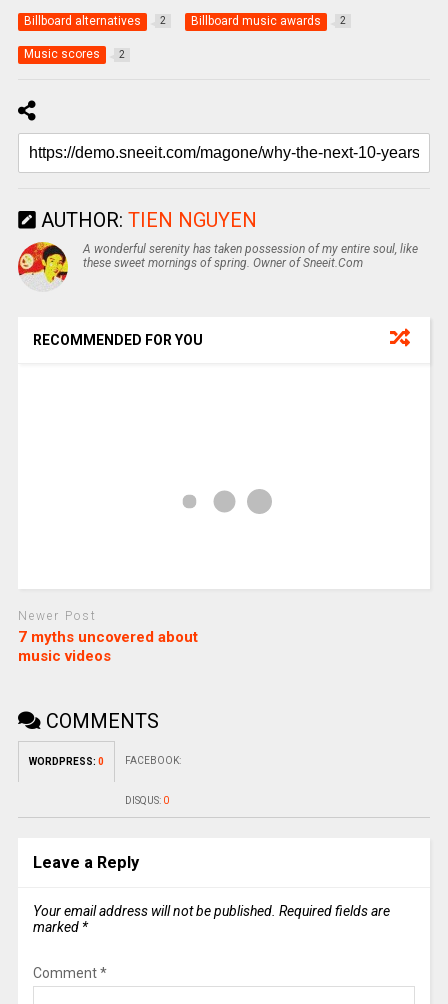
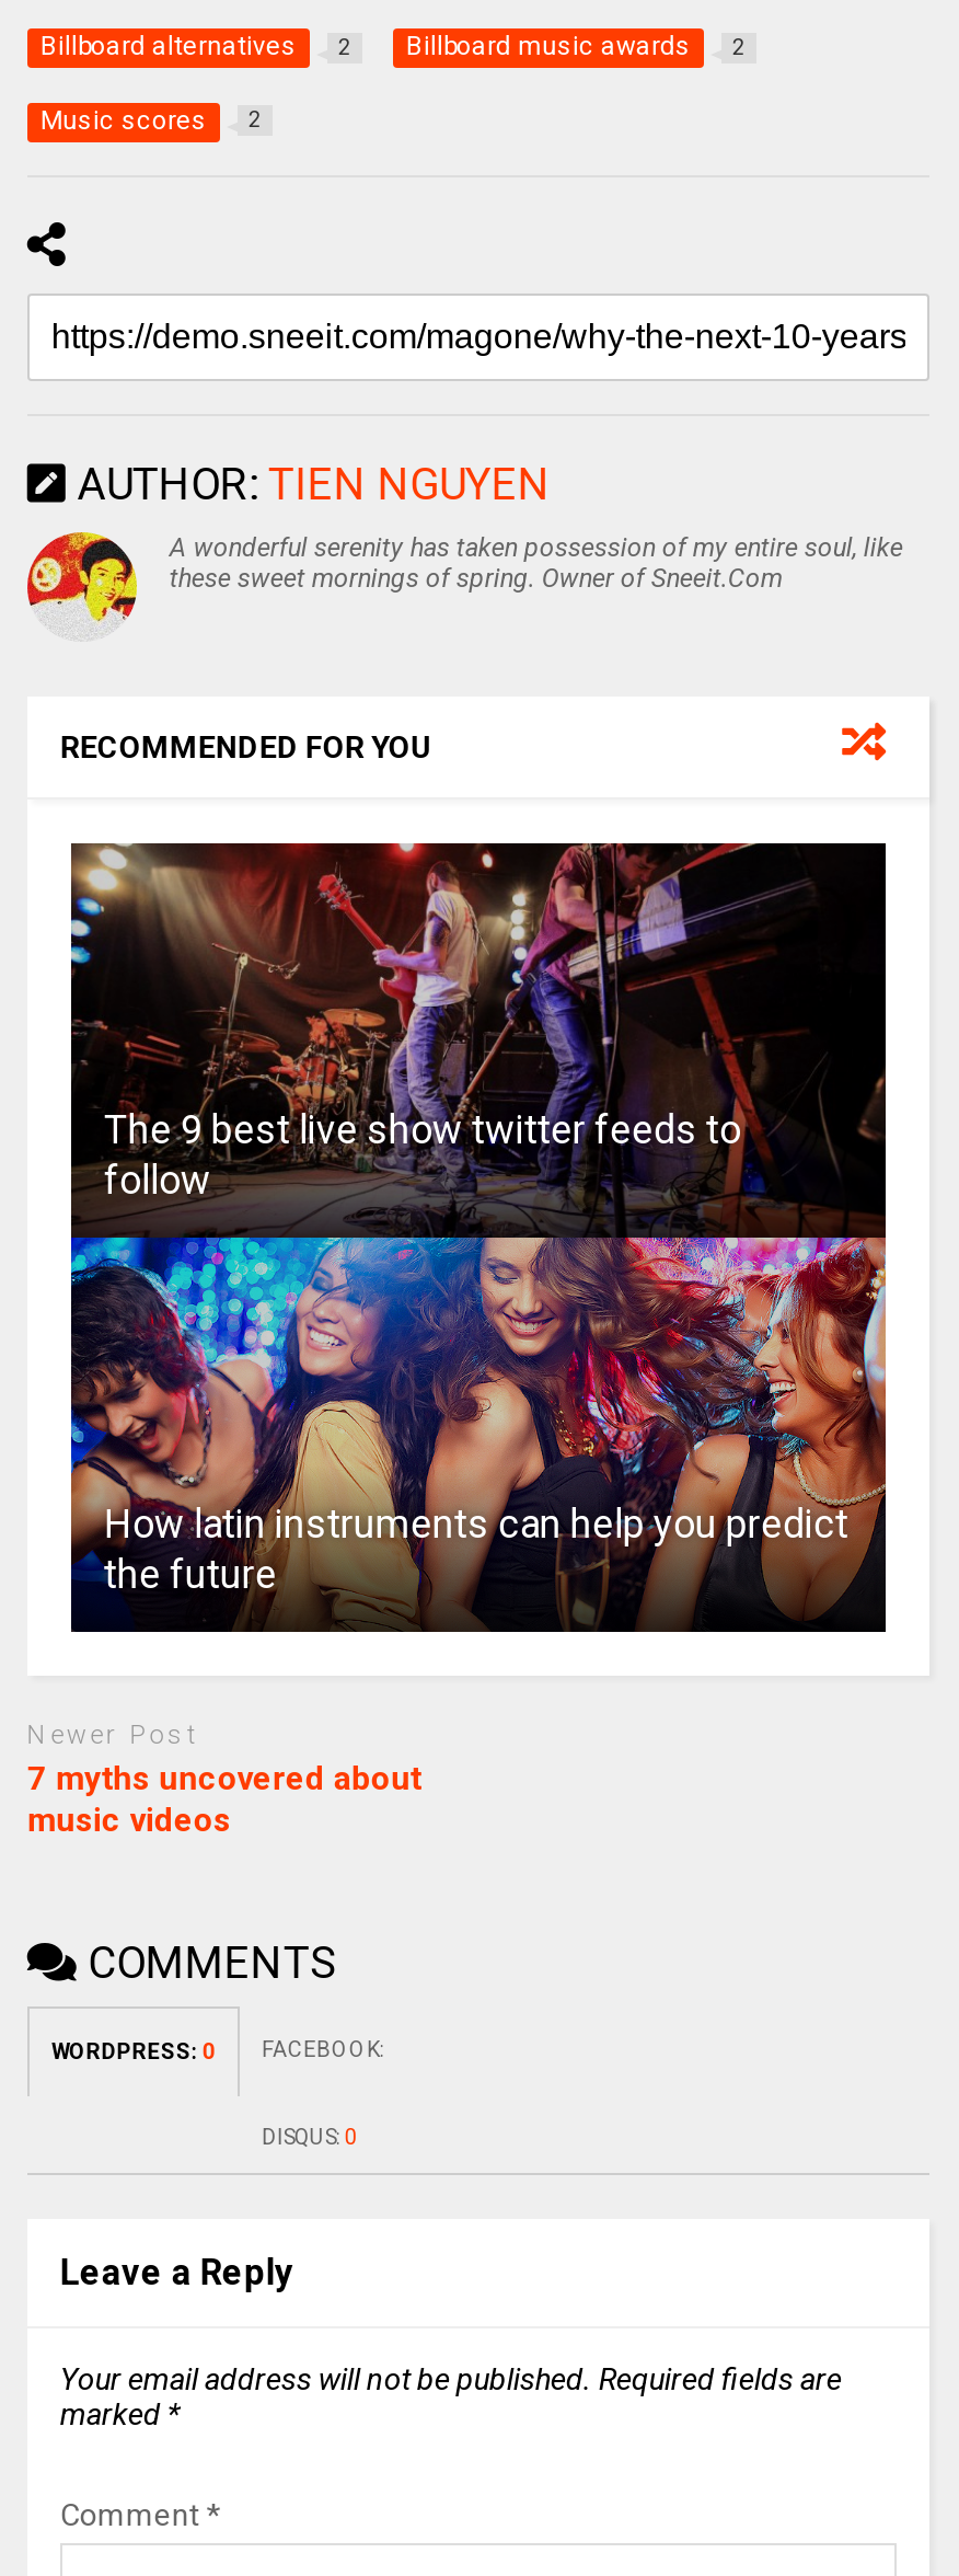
none -> [69,842,888,1633] [image] | The 9 best live show twitter feeds to | follow
none -> [104,1500,848,1596] How latin instruments can help you predict | the future

